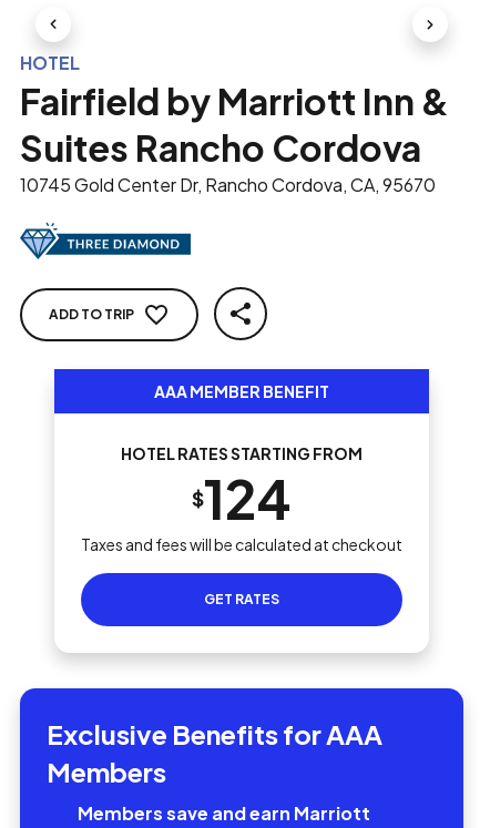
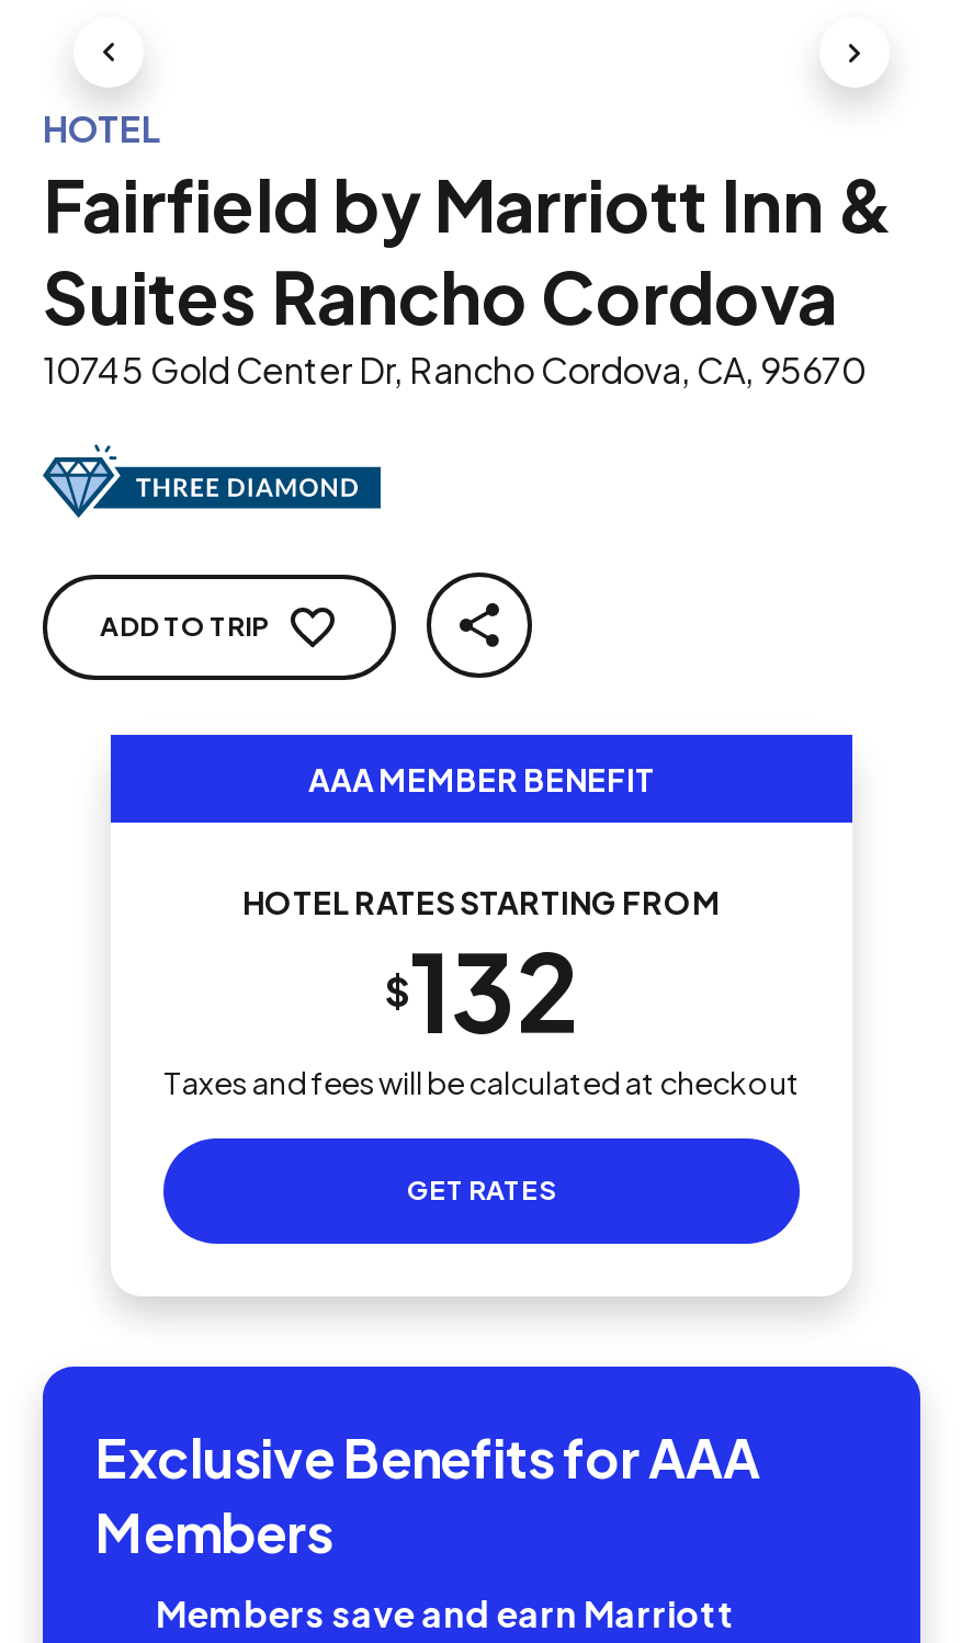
[192,464,292,532] $124 -> [385,924,578,1057] $132

